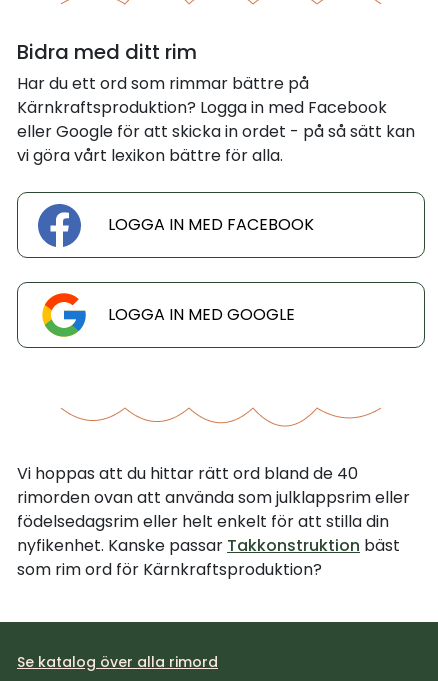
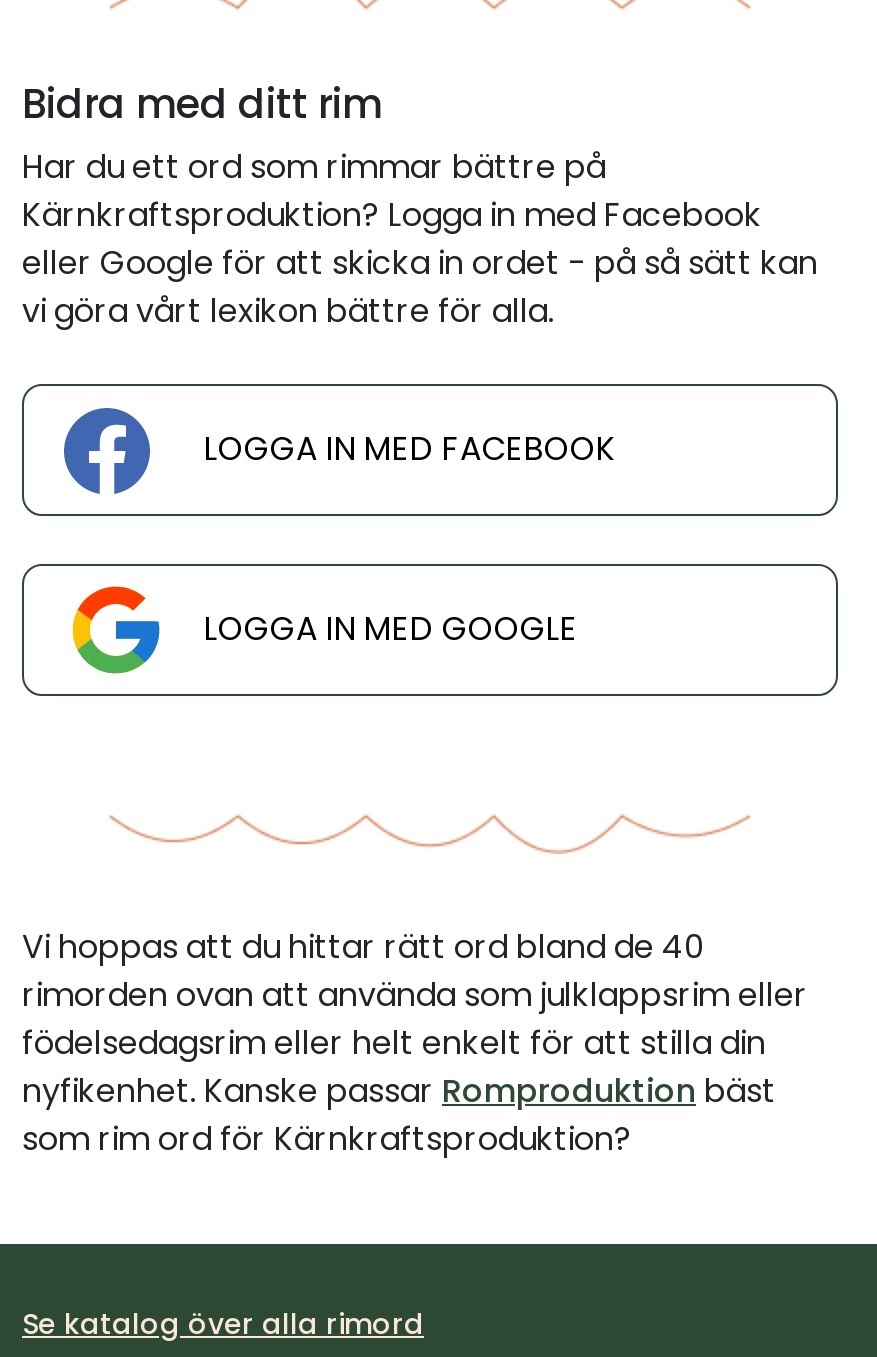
[17,534,400,557] nyfikenhet. Kanske passar Takkonstruktion bäst -> [22,1068,776,1114] nyfikenhet. Kanske passar Romproduktion bäst

